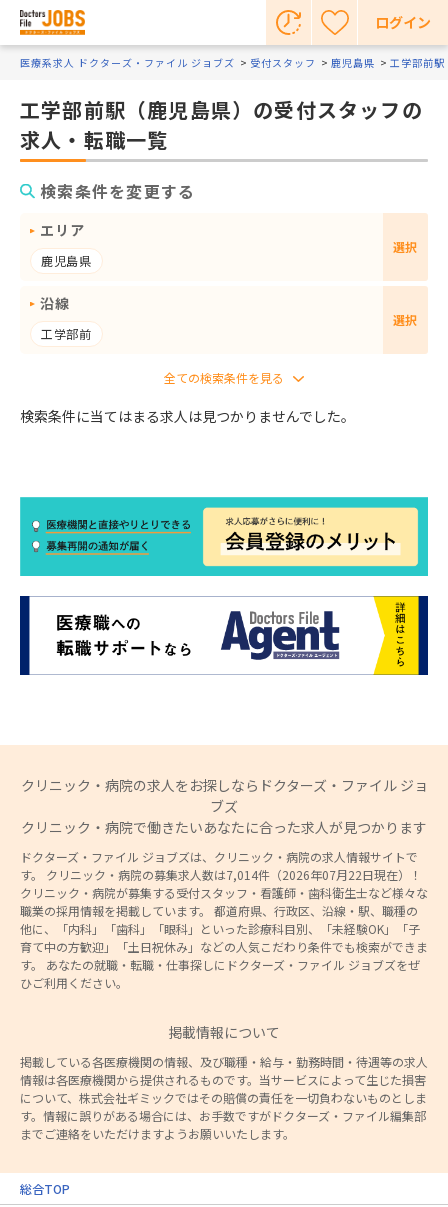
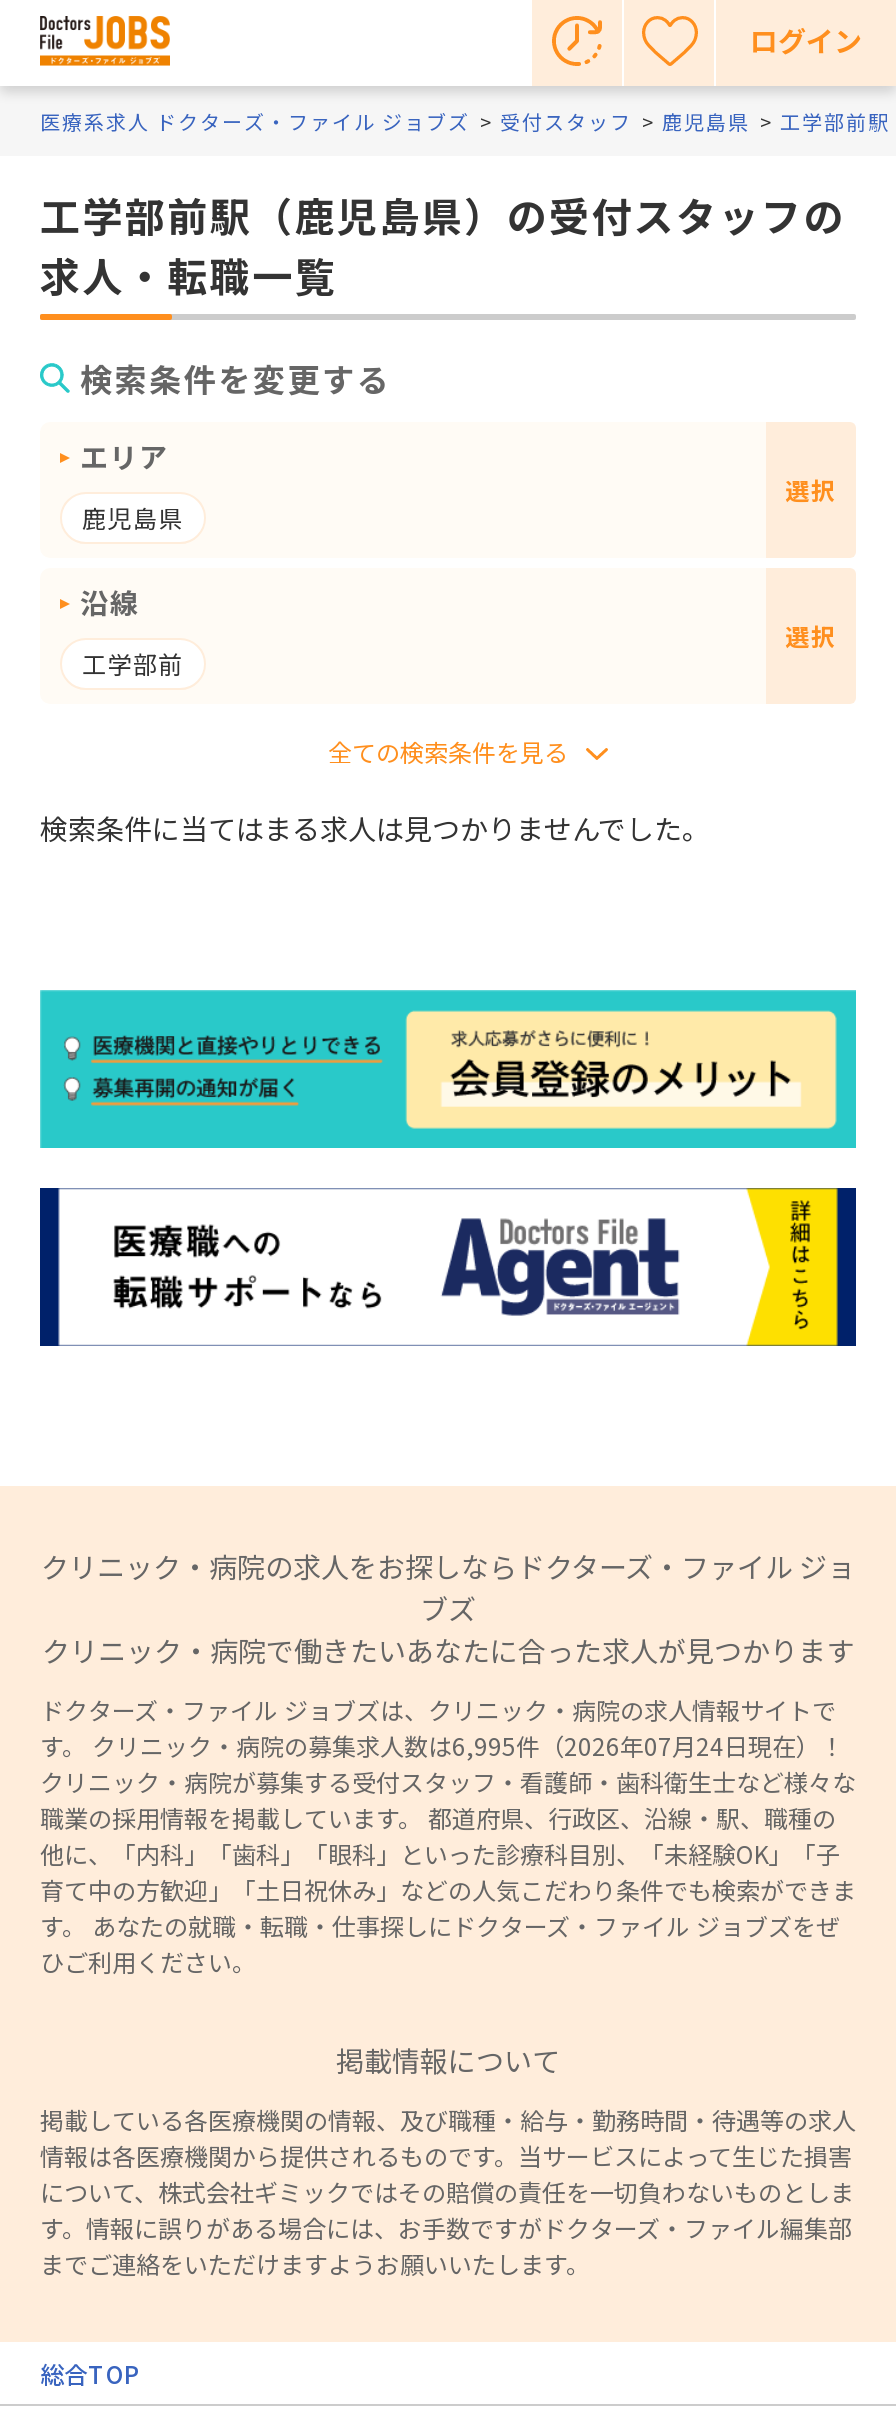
[20,866,422,883] す。 クリニック・病院の募集求人数は7,014件（2026年07月22日現在）！ -> [40,1729,844,1763] す。 クリニック・病院の募集求人数は6,995件（2026年07月24日現在）！

